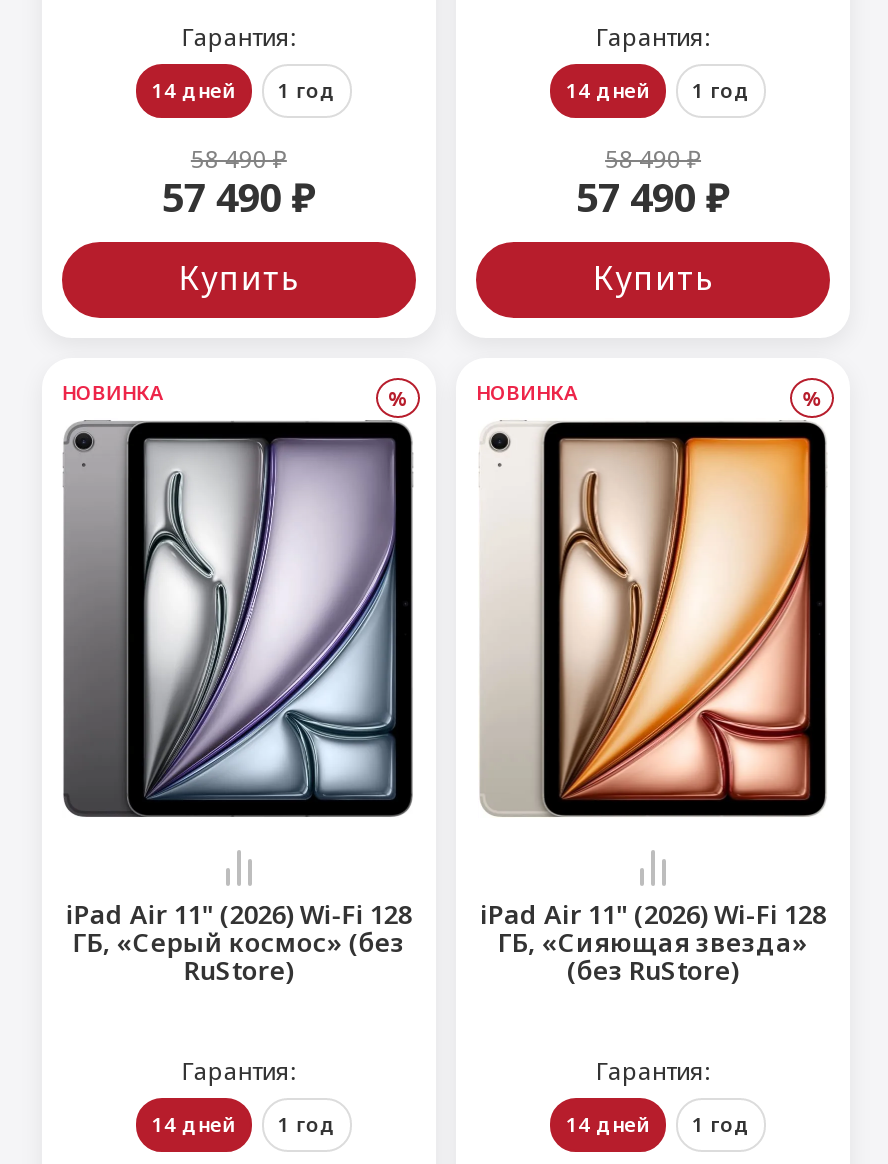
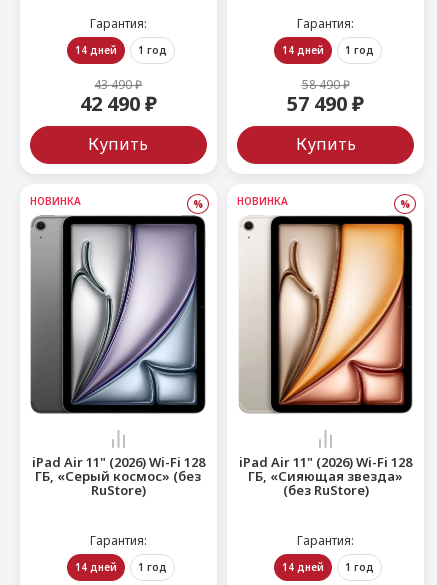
[191,142,287,176] 58 490 ₽ -> [94,76,142,93] 43 490 ₽
[162,170,316,224] 57 490 ₽ -> [80,90,157,117] 42 490 ₽

